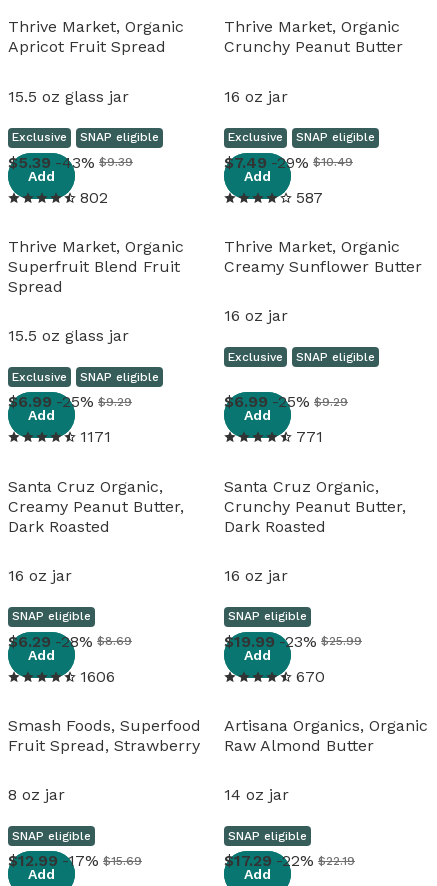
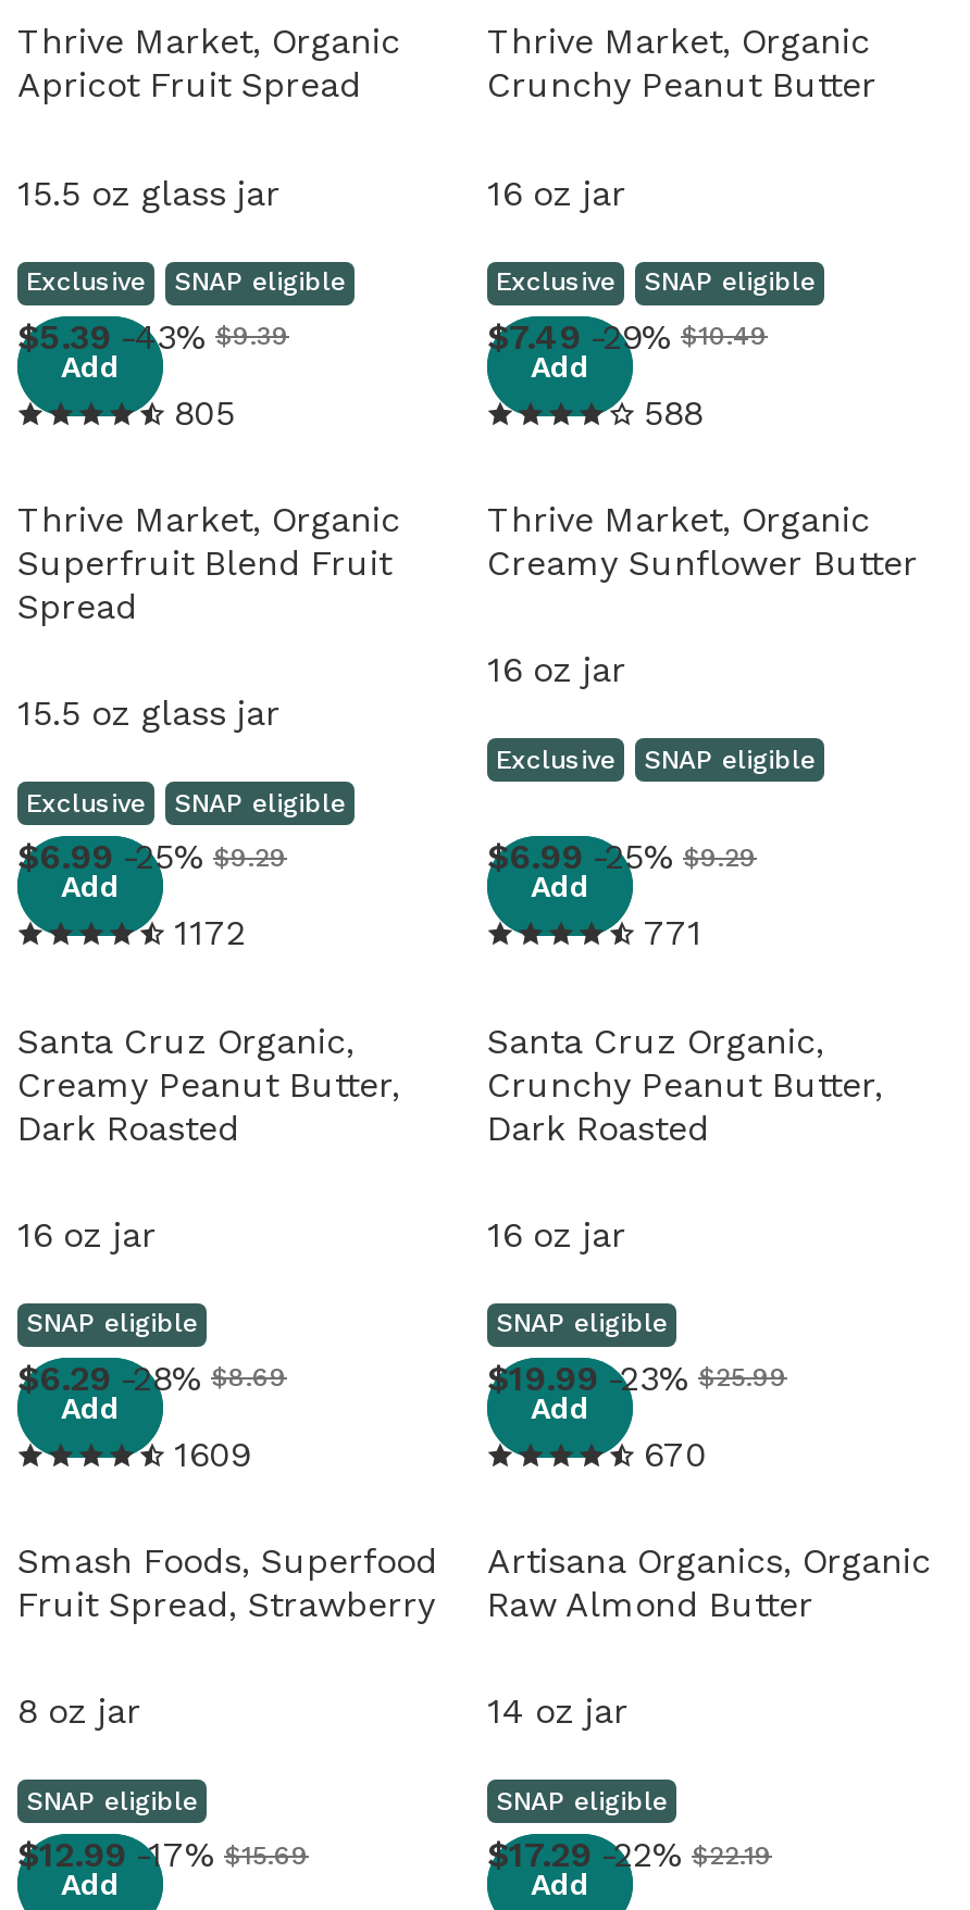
[80,188,108,207] 802 -> [174,392,235,433] 805
[296,188,323,207] 587 -> [644,392,702,433] 588
[80,427,111,446] 1171 -> [174,912,246,954] 1172
[80,667,115,686] 1606 -> [174,1433,250,1475] 1609

